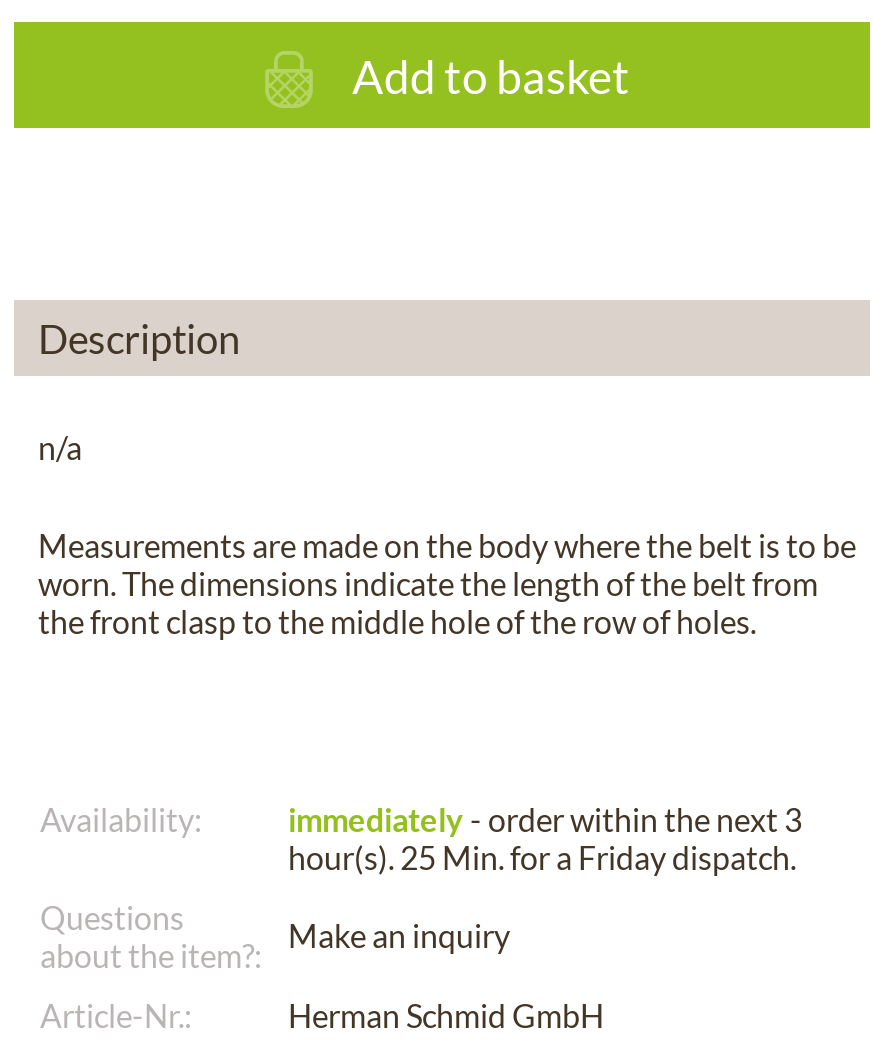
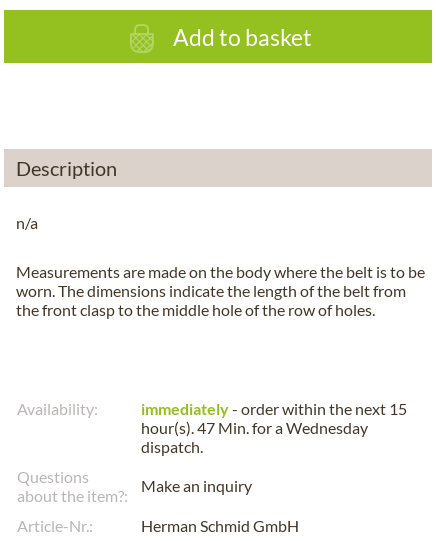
[288,800,802,876] immediately - order within the next 3 | hour(s). 25 Min. for a Friday dispatch. -> [141,399,407,456] immediately - order within the next 15 | hour(s). 47 Min.for a Wednesday | dispatch.

